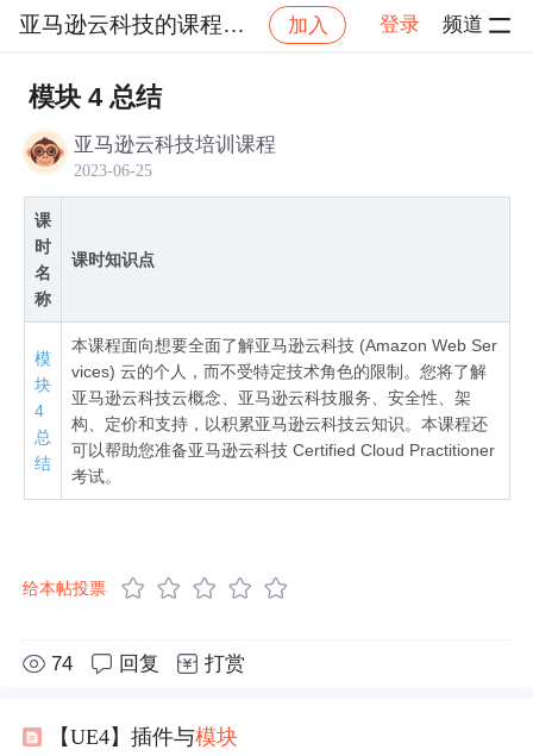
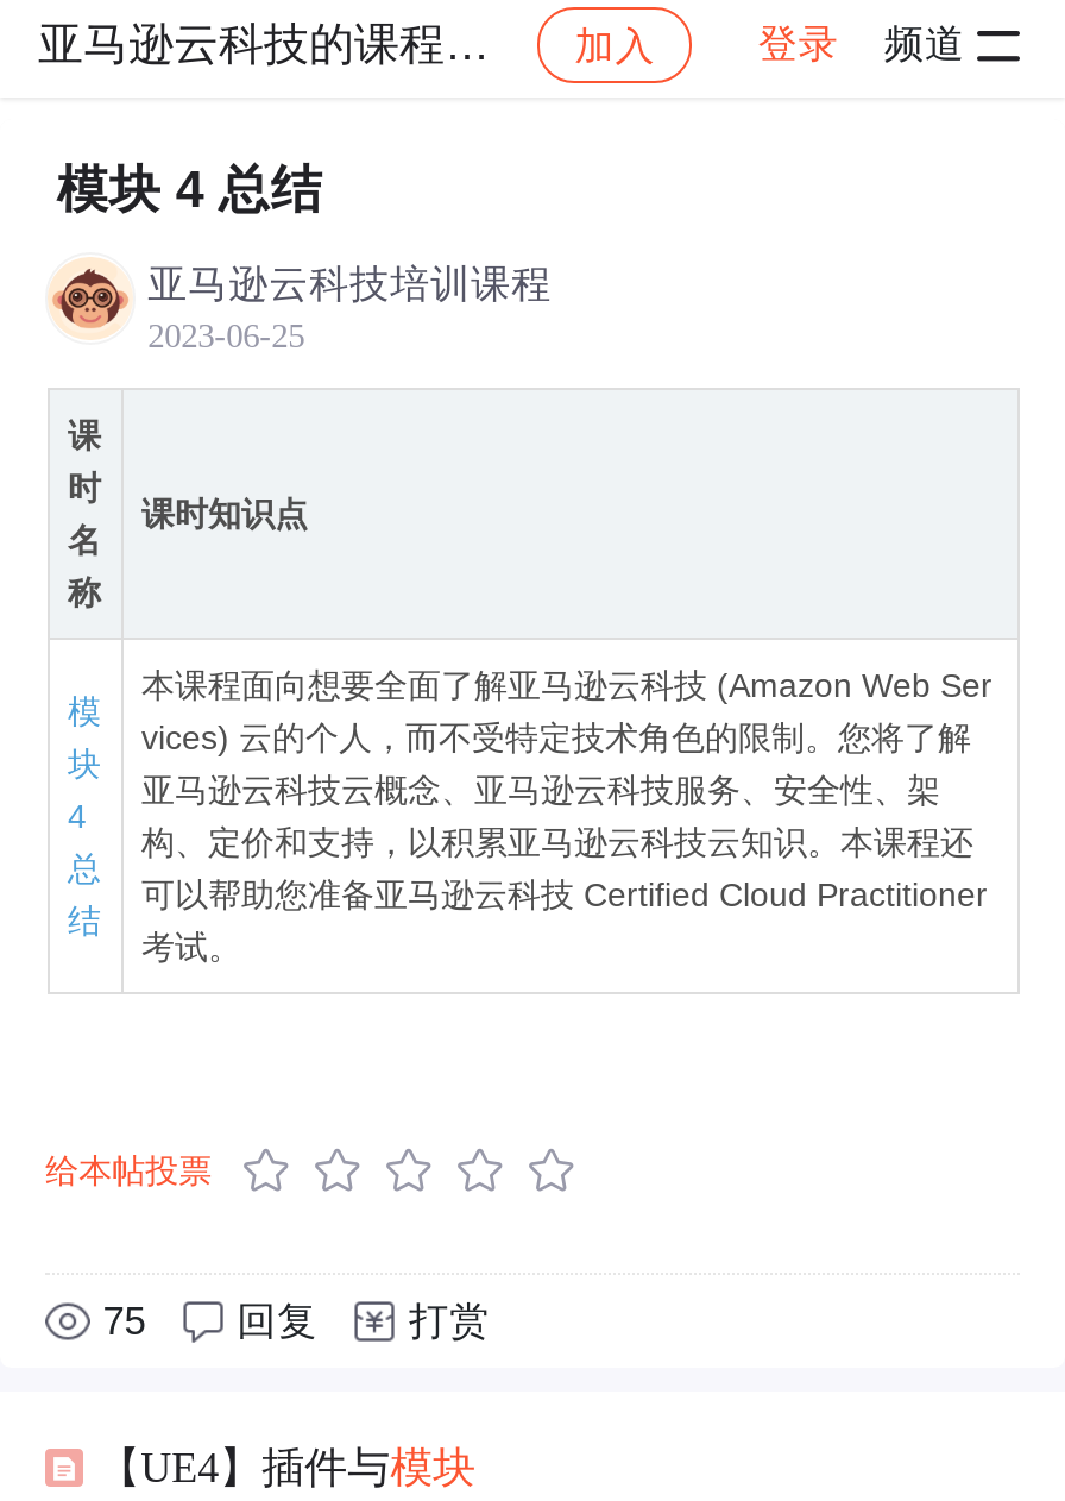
[51,653,73,675] 74 -> [103,1300,145,1345] 75

